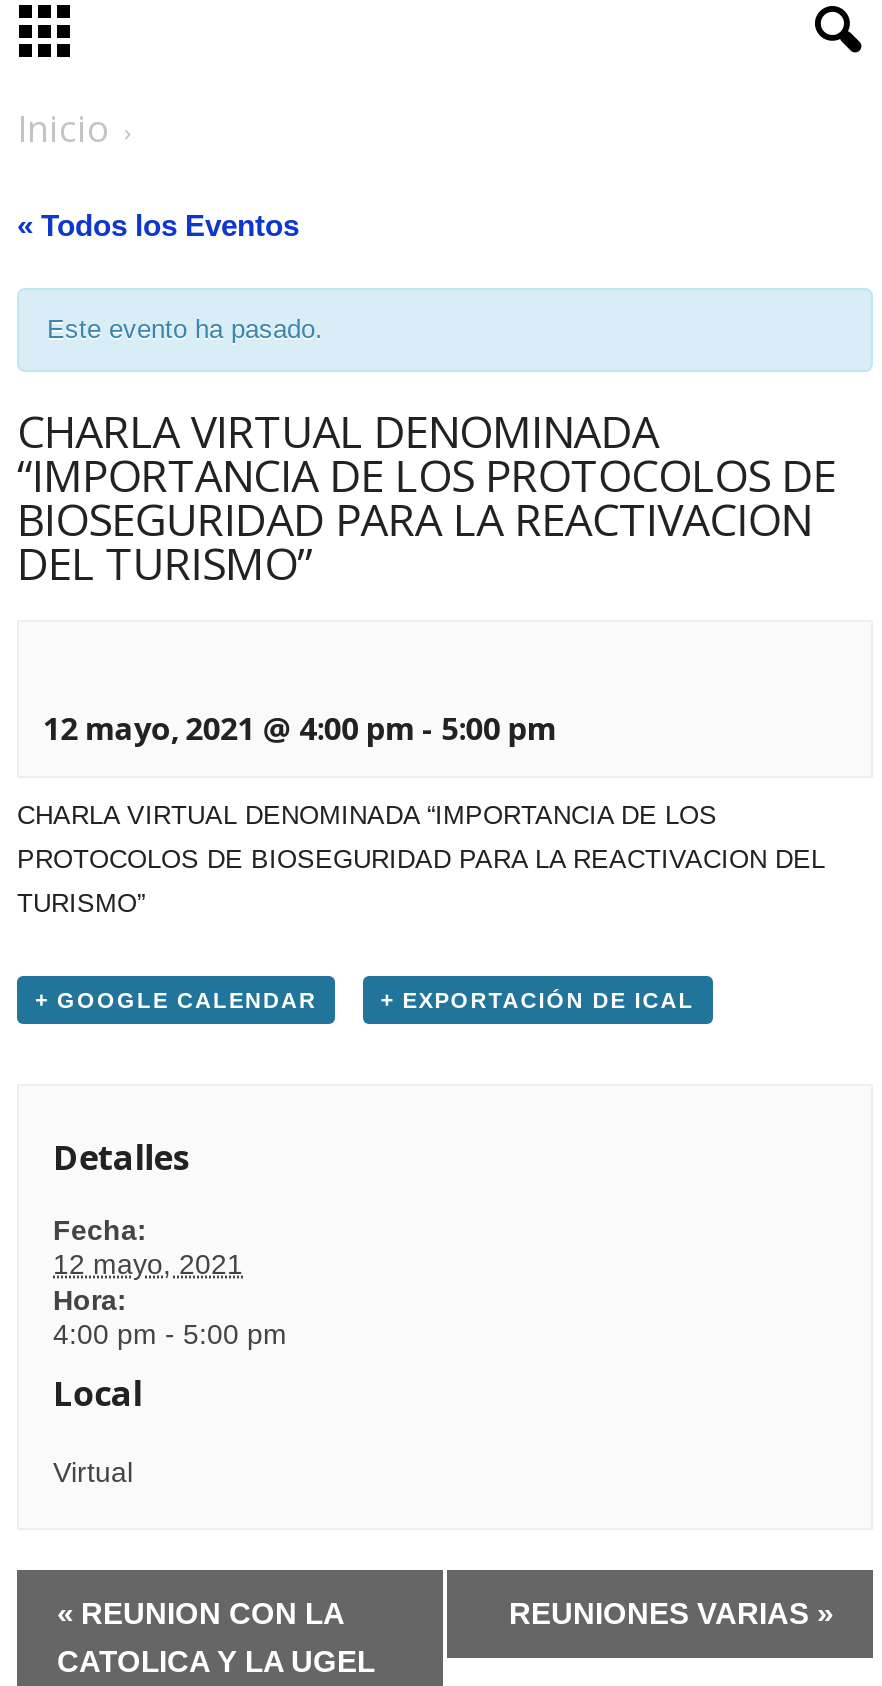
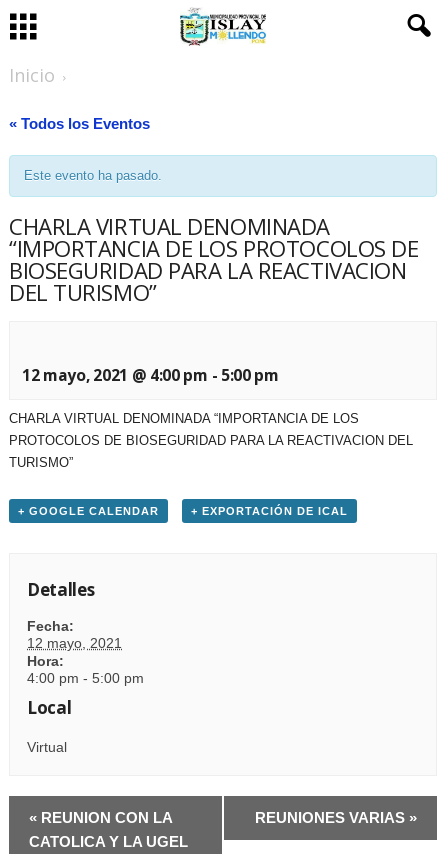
none -> [179,8,267,46] [image]

